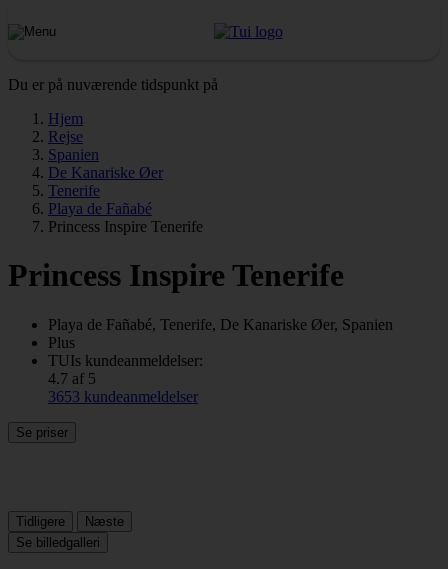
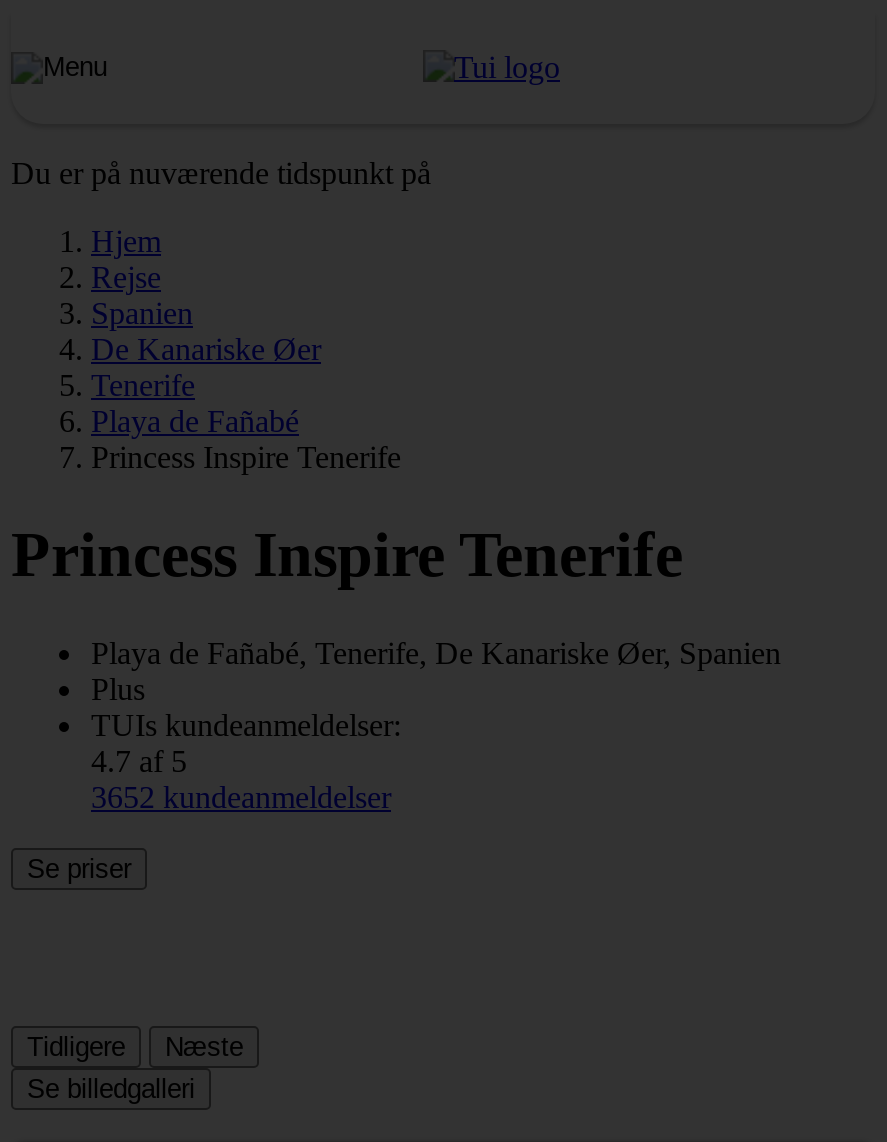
[48,388,198,405] 3653 kundeanmeldelser -> [91,780,391,814] 3652 kundeanmeldelser

